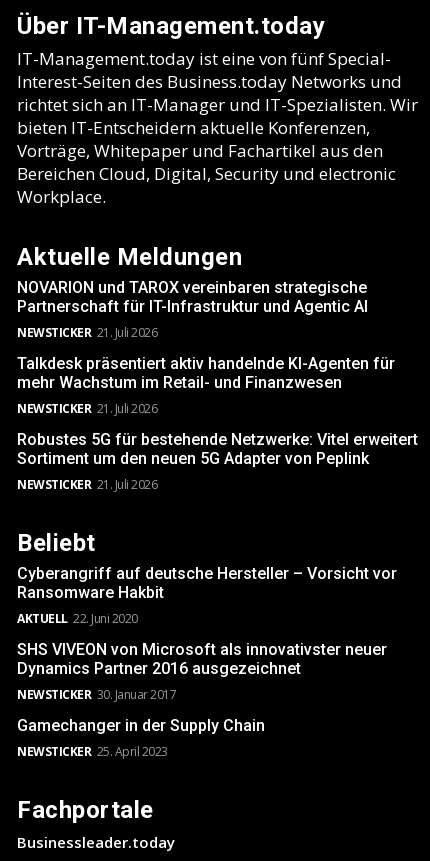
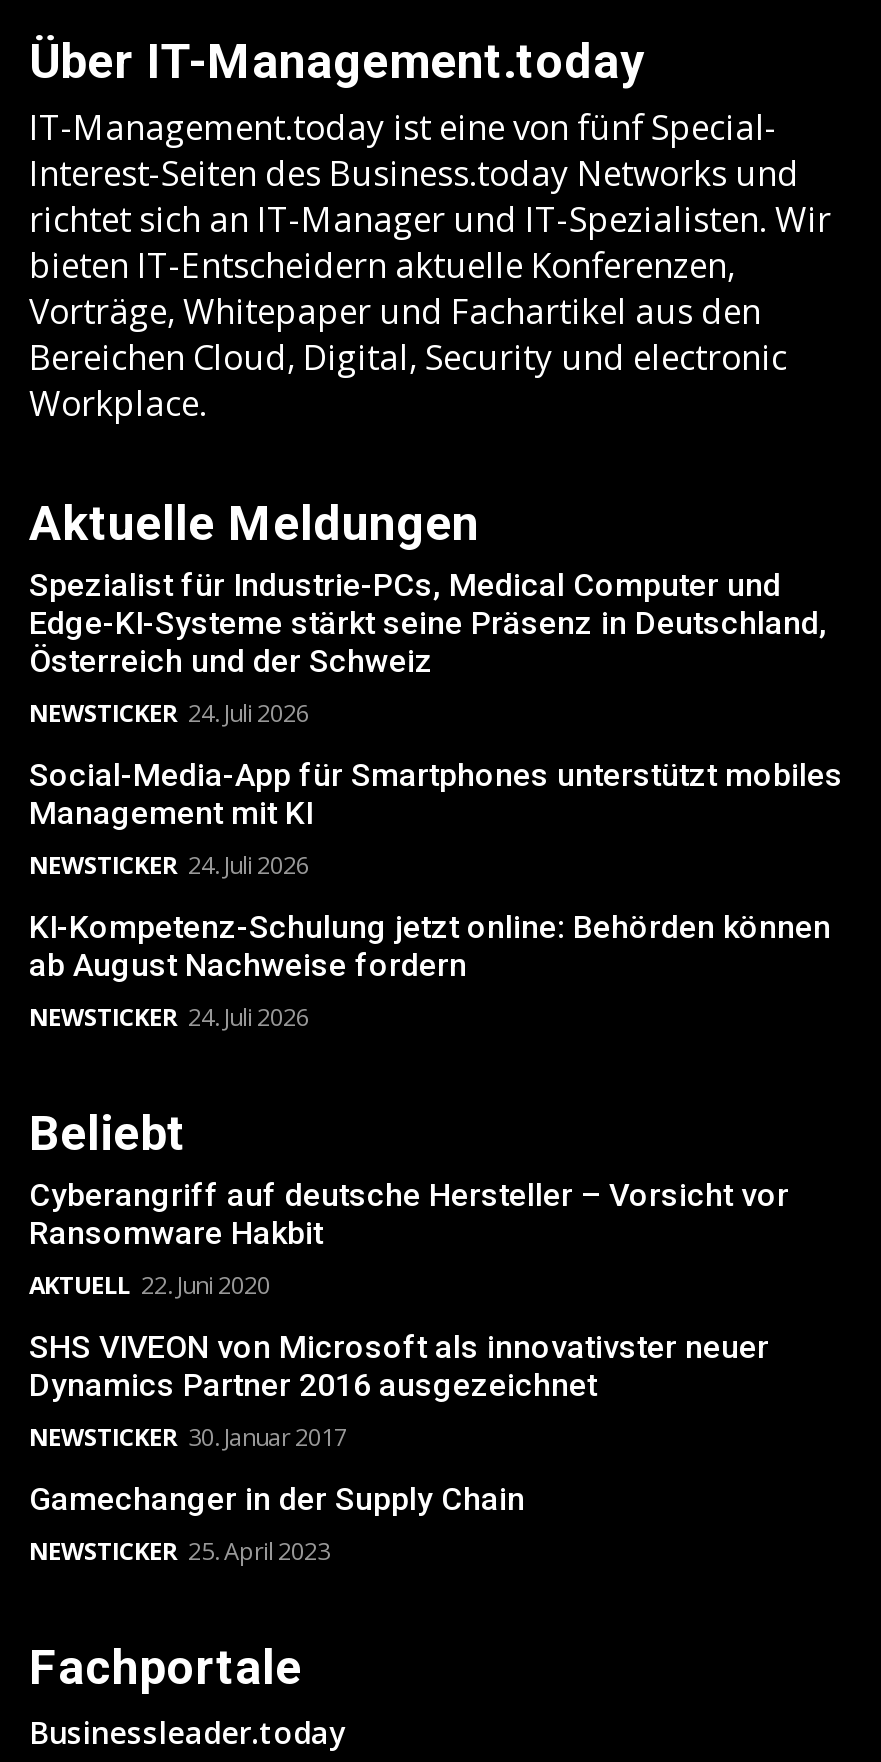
[17,278,368,341] NOVARION und TAROX vereinbaren strategische | Partnerschaft für IT-Infrastruktur und Agentic AI | NEWSTICKER 21. Juli 2026 -> [29,567,827,731] Spezialist für Industrie-PCs, Medical Computer und | Edge-KI-Systeme stärkt seine Präsenz in Deutschland, | Österreich und der Schweiz | NEWSTICKER 24. Juli 2026
[17,354,395,417] Talkdesk präsentiert aktiv handelnde KI-Agenten für | mehr Wachstum im Retail- und Finanzwesen | NEWSTICKER 21. Juli 2026 -> [29,757,843,883] Social-Media-App für Smartphones unterstützt mobiles | Management mit KI | NEWSTICKER 24. Juli 2026
[17,430,418,493] Robustes 5G für bestehende Netzwerke: Vitel erweitert | Sortiment um den neuen 5G Adapter von Peplink | NEWSTICKER 21. Juli 2026 -> [29,909,831,1035] KI-Kompetenz-Schulung jetzt online: Behörden können | ab August Nachweise fordern | NEWSTICKER 24. Juli 2026

